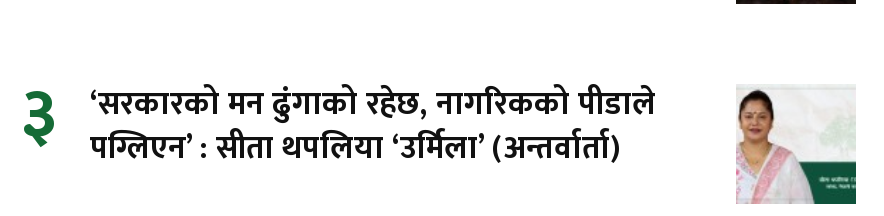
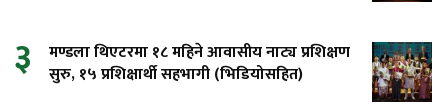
[90,79,858,206] [image] | ‘सरकारको मन ढुंगाको रहेछ, नागरिकको पीडाले | पग्लिएन’ : सीता थपलिया ‘उर्मिला’ (अन्तर्वार्ता) -> [49,39,433,103] [image] | मण्डला थिएटरमा १८ महिने आवासीय नाट्य प्रशिक्षण | सुरु, १५ प्रशिक्षार्थी सहभागी (भिडियोसहित)

